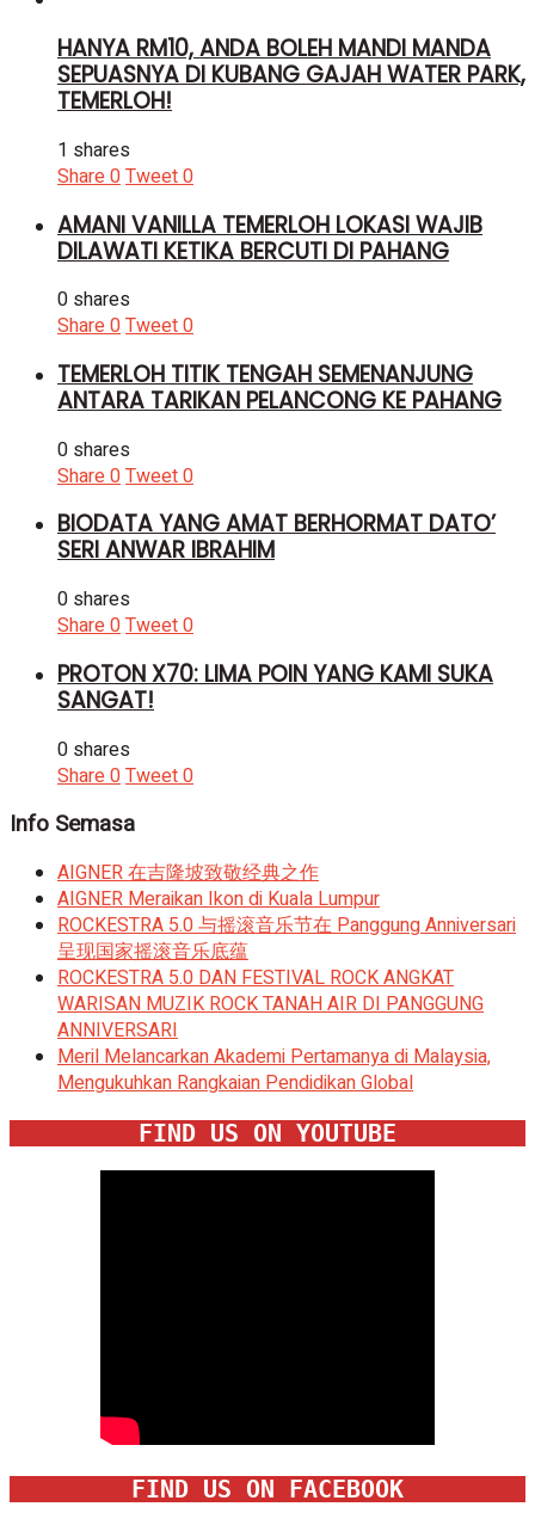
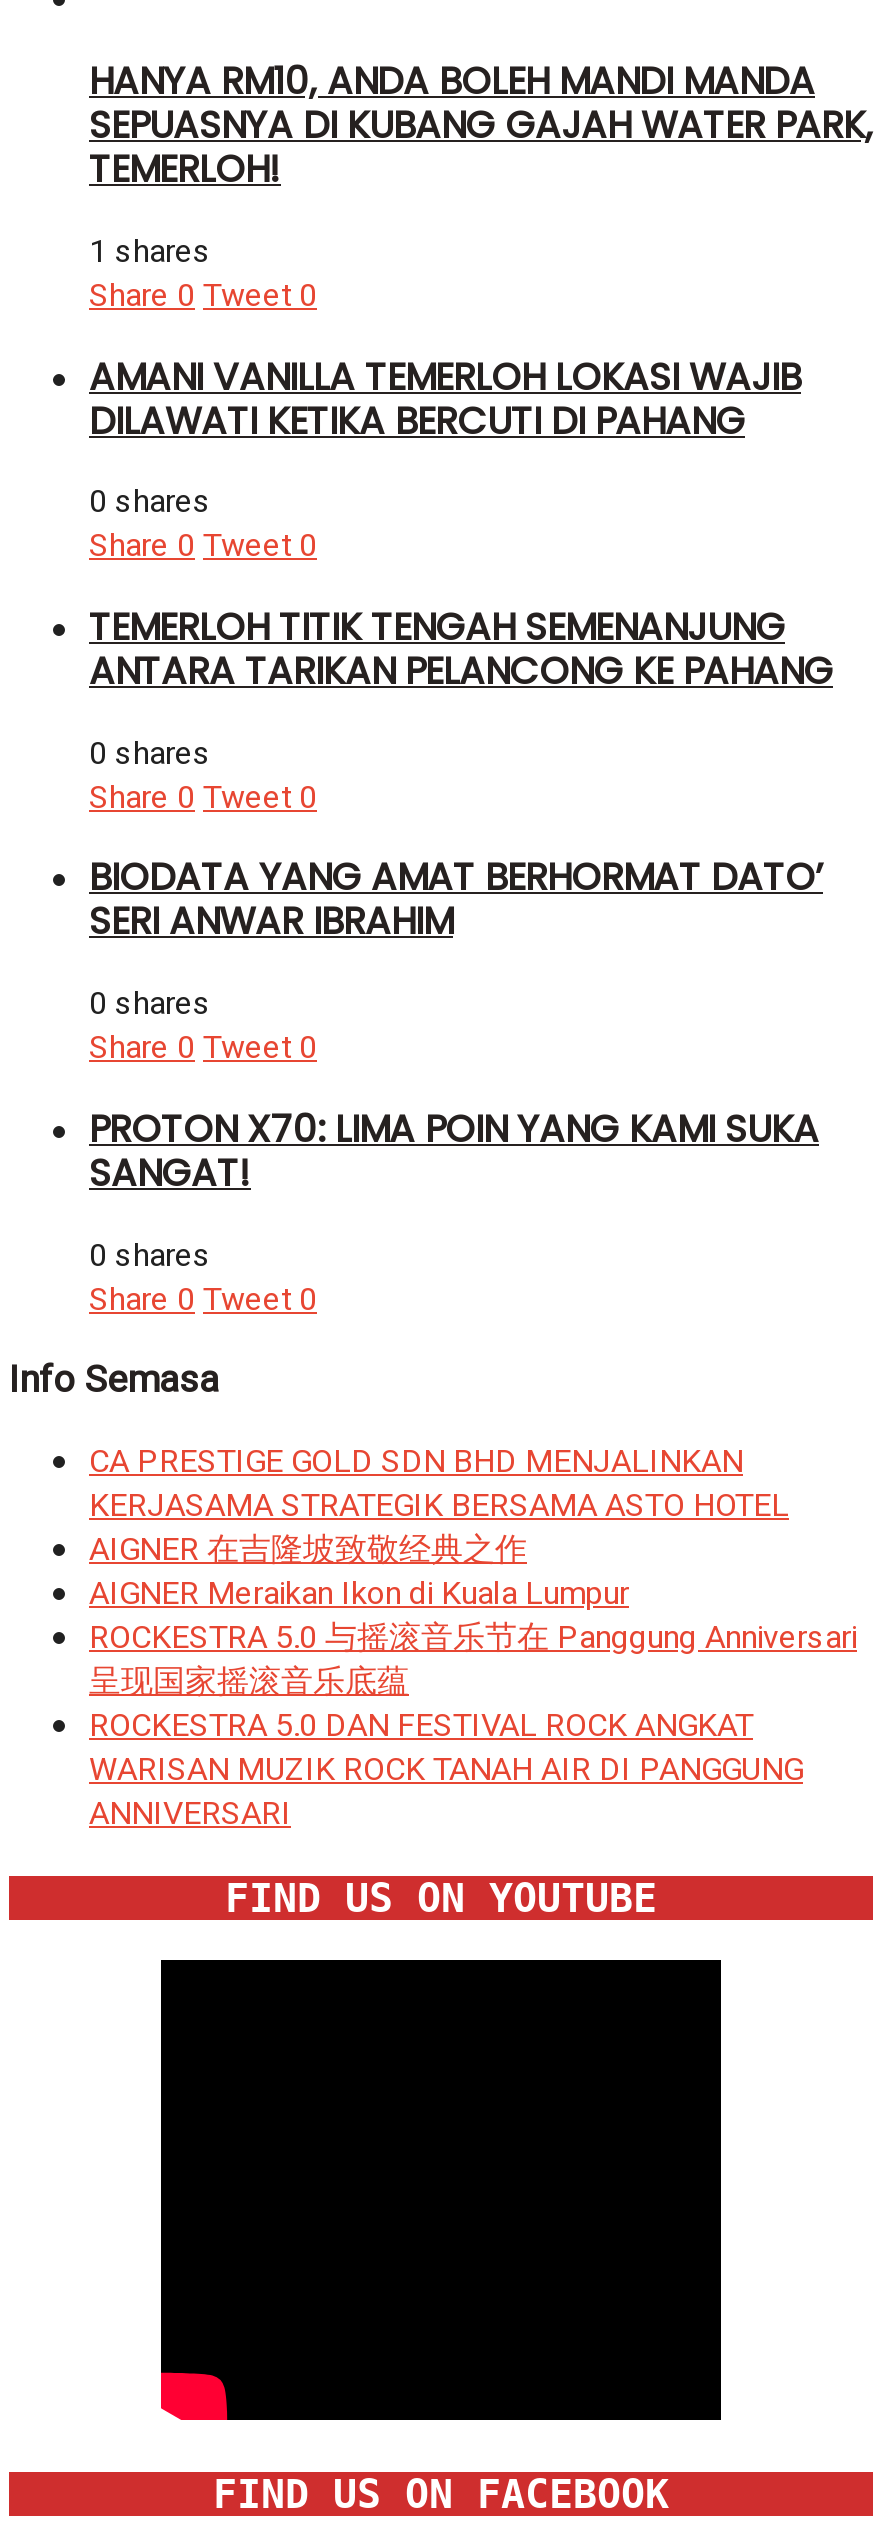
none -> [89,1438,789,1530] CA PRESTIGE GOLD SDN BHD MENJALINKAN | KERJASAMA STRATEGIK BERSAMA ASTO HOTEL
moved [57,859,516,1045] -> [89,1526,857,1838]: AIGNER 在吉隆坡致敬经典之作 | AIGNER Meraikan Ikon di Kuala Lumpur | ROCKESTRA 5.0 与摇滚音乐节在 Panggung Anniversari | 呈现国家摇滚音乐底蕴 | ROCKESTRA 5.0 DAN FESTIVAL ROCK ANGKAT | WARISAN MUZIK ROCK TANAH AIR DI PANGGUNG | ANNIVERSARI
[57,1043,491,1097] Meril Melancarkan Akademi Pertamanya di Malaysia, | Mengukuhkan Rangkaian Pendidikan Global -> none

